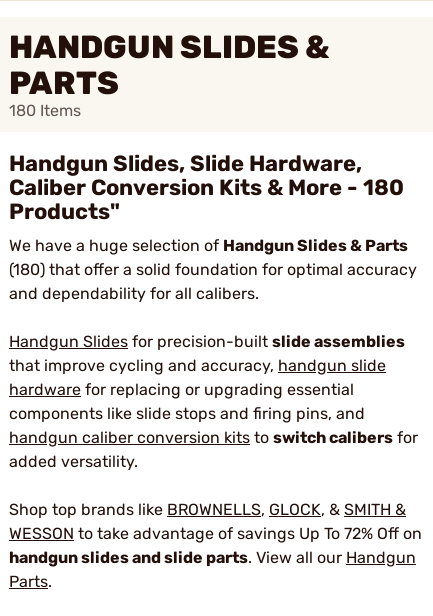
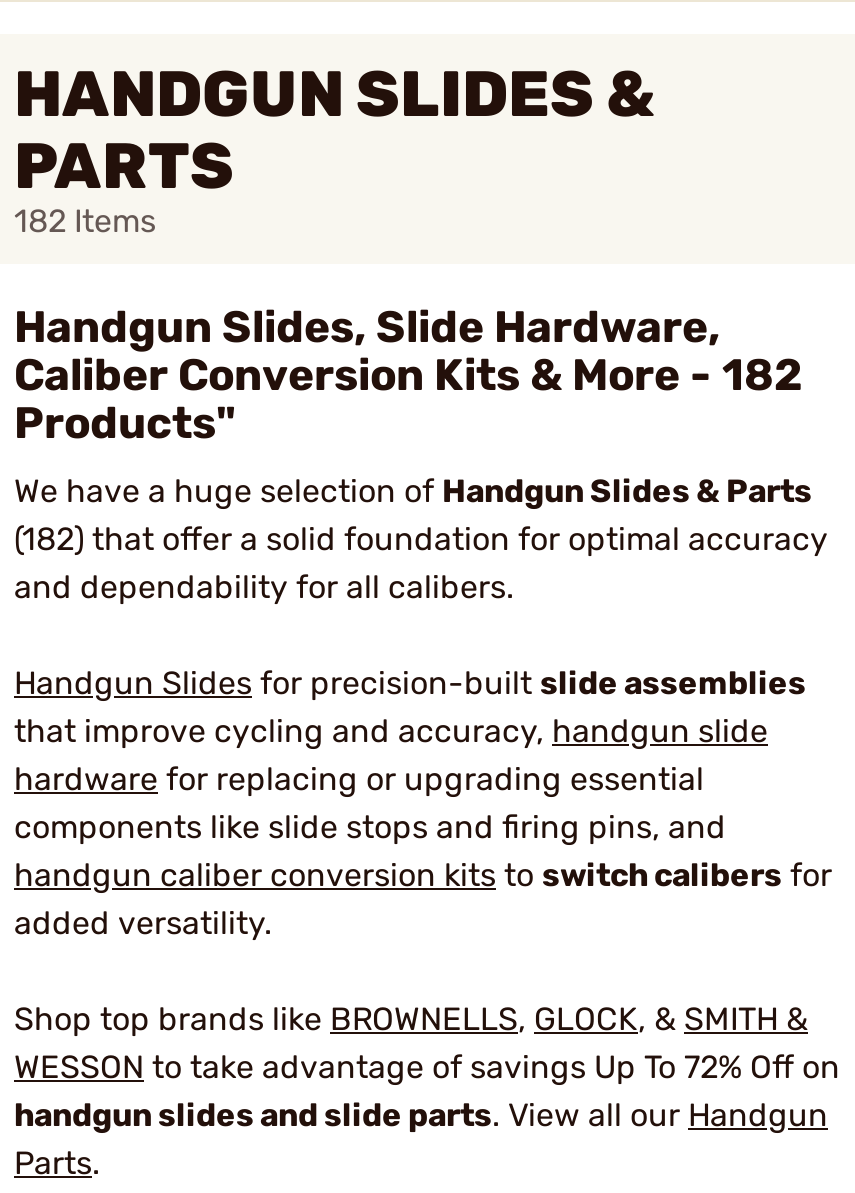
[9,101,81,120] 180 Items -> [14,202,156,240] 182 Items
[9,174,404,201] Caliber Conversion Kits & More - 180 -> [14,348,802,402] Caliber Conversion Kits & More - 182
[9,260,417,279] (180) that offer a solid foundation for optimal accuracy -> [14,520,828,558] (182) that offer a solid foundation for optimal accuracy

